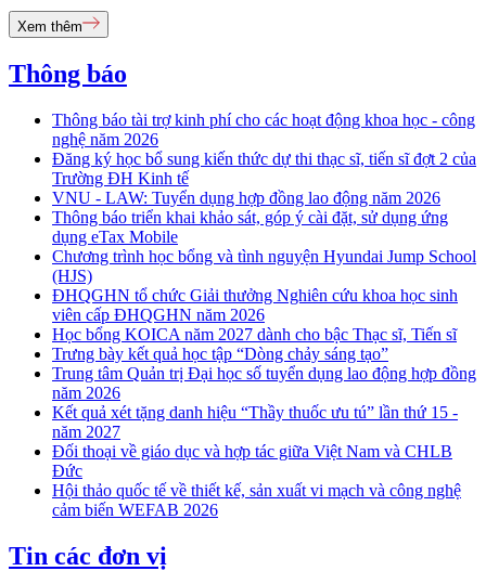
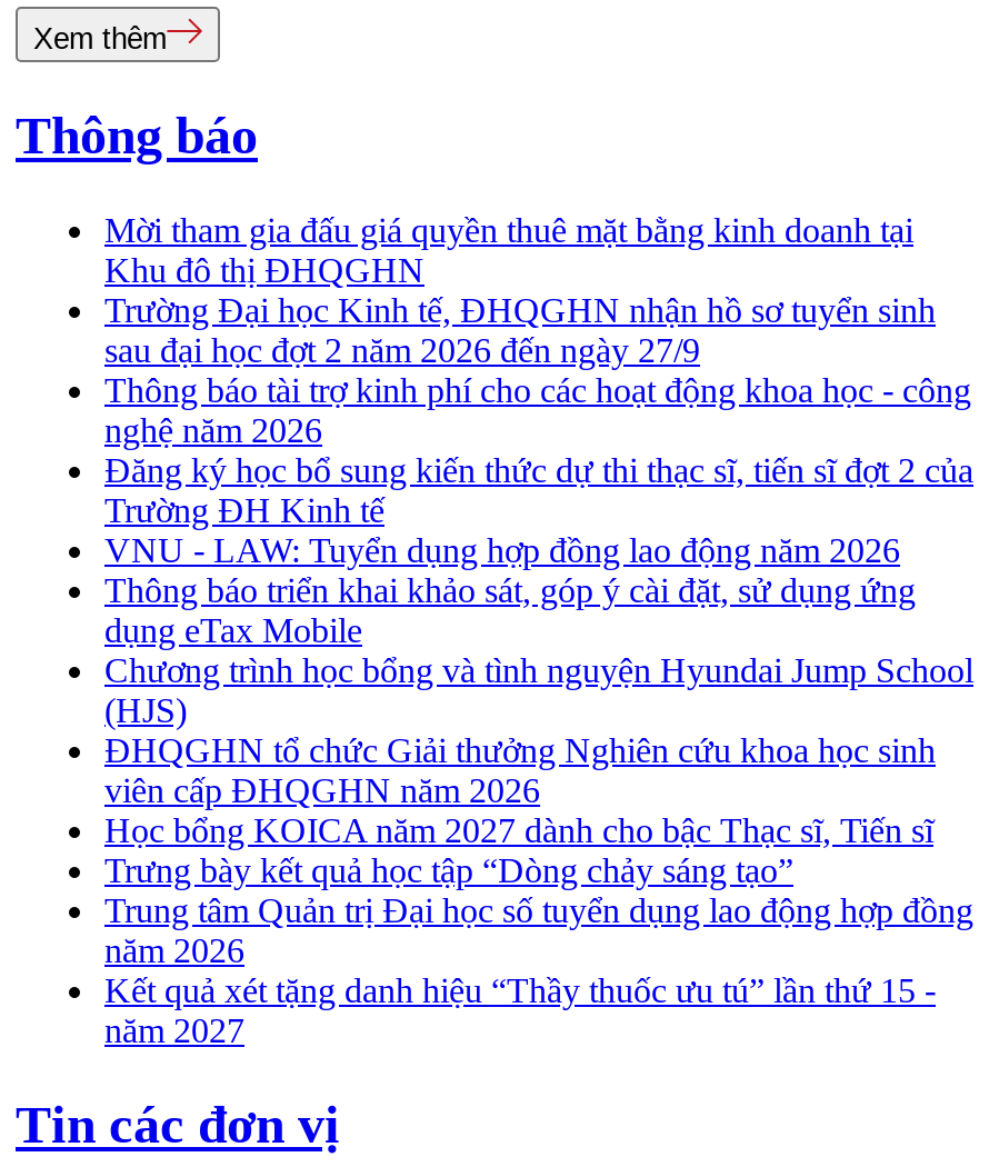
none -> [104,212,936,369] Mời tham gia đấu giá quyền thuê mặt bằng kinh doanh tại | Khu đô thị ĐHQGHN | Trường Đại học Kinh tế, ĐHQGHN nhận hồ sơ tuyển sinh | sau đại học đợt 2 năm 2026 đến ngày 27/9
moved [52,111,476,441] -> [104,372,973,1050]: Thông báo tài trợ kinh phí cho các hoạt động khoa học - công | nghệ năm 2026 | Đăng ký học bổ sung kiến thức dự thi thạc sĩ, tiến sĩ đợt 2 của | ... | Kết quả xét tặng danh hiệu “Thầy thuốc ưu tú” lần thứ 15 - | năm 2027
[52,442,461,519] Đối thoại về giáo dục và hợp tác giữa Việt Nam và CHLB | Đức | Hội thảo quốc tế về thiết kế, sản xuất vi mạch và công nghệ | cảm biến WEFAB 2026 -> none

